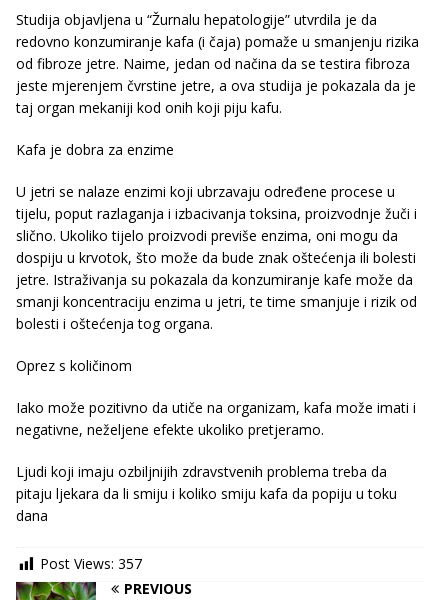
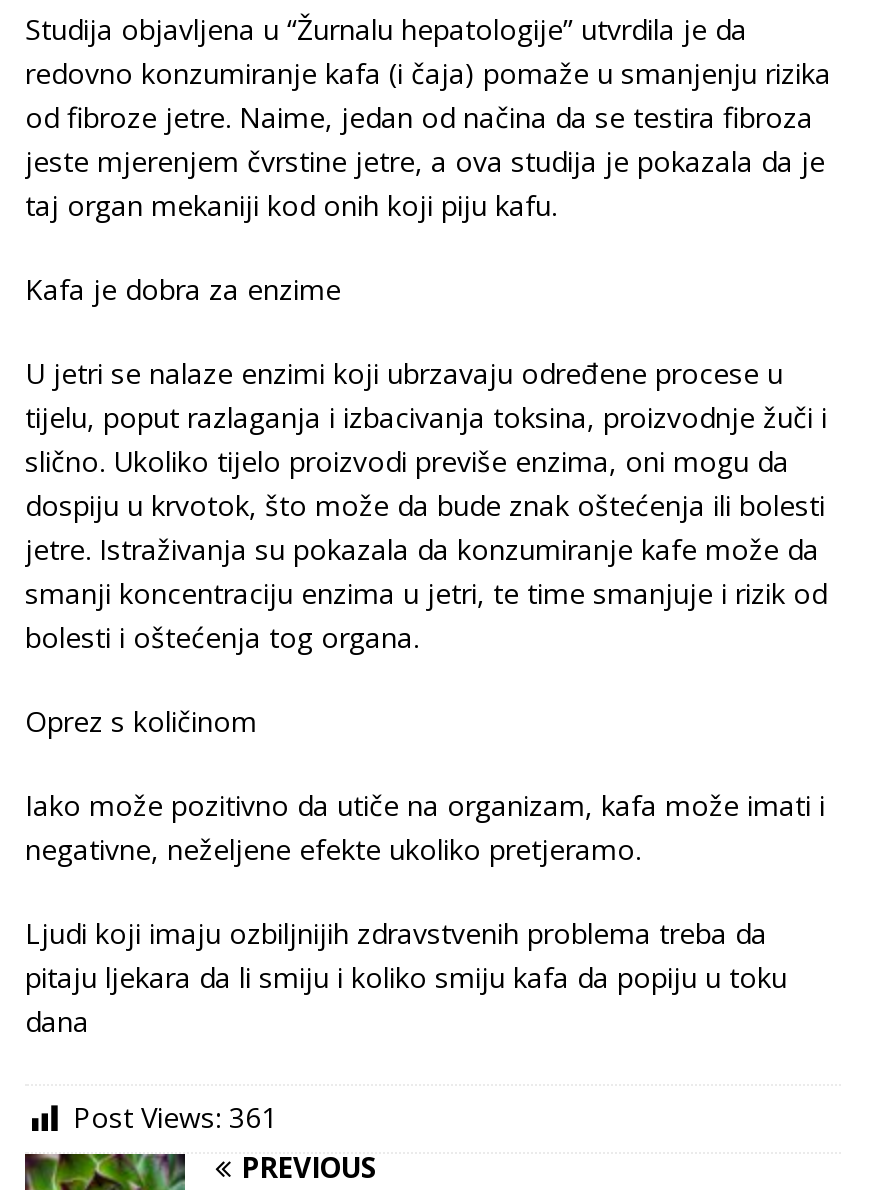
[40,554,142,573] Post Views: 357 -> [73,1099,277,1137] Post Views: 361

